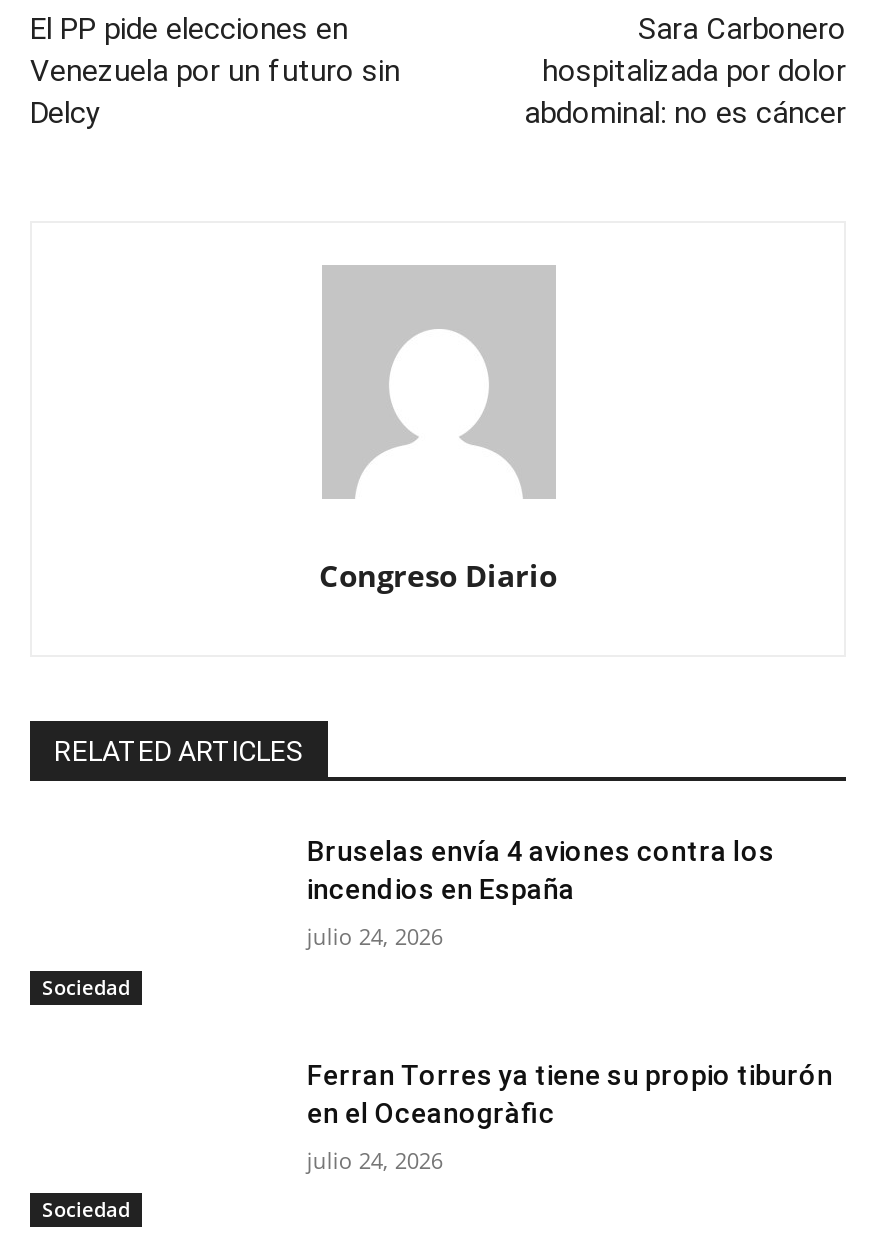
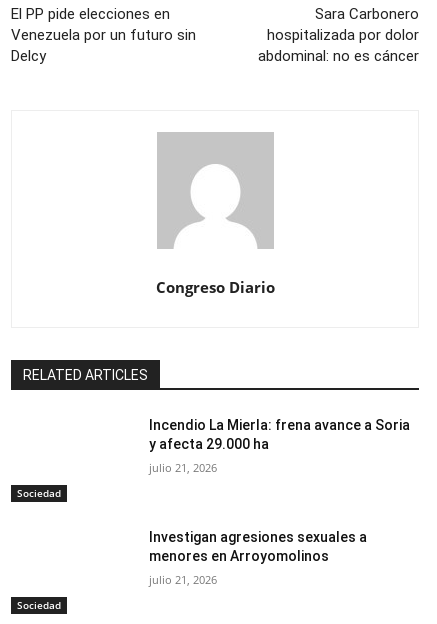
[307,835,775,905] Bruselas envía 4 aviones contra los | incendios en España -> [149,417,410,452] Incendio La Mierla: frena avance a Soria | y afecta 29.000 ha
[307,921,443,951] julio 24, 2026 -> [149,460,217,475] julio 21, 2026
[307,1058,833,1128] Ferran Torres ya tiene su propio tiburón | en el Oceanogràfic -> [149,529,367,564] Investigan agresiones sexuales a | menores en Arroyomolinos
[307,1144,443,1174] julio 24, 2026 -> [149,572,217,587] julio 21, 2026

